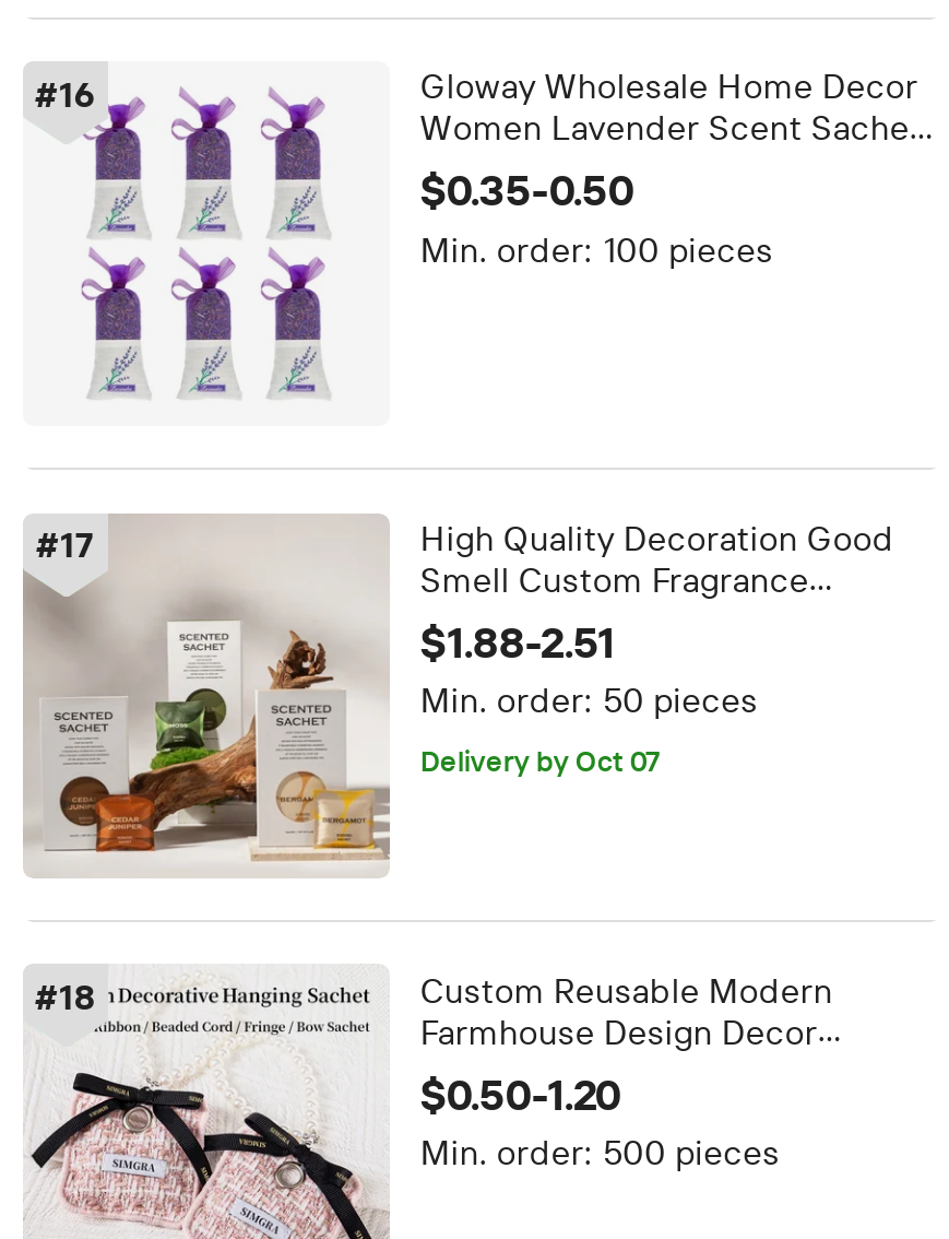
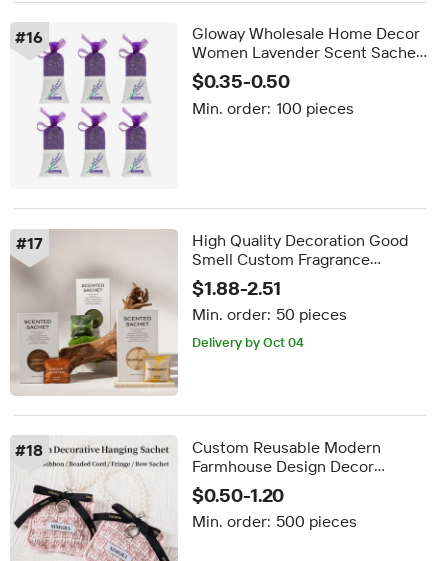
[420,744,660,779] Delivery by Oct 07 -> [192,334,304,350] Delivery by Oct 04

